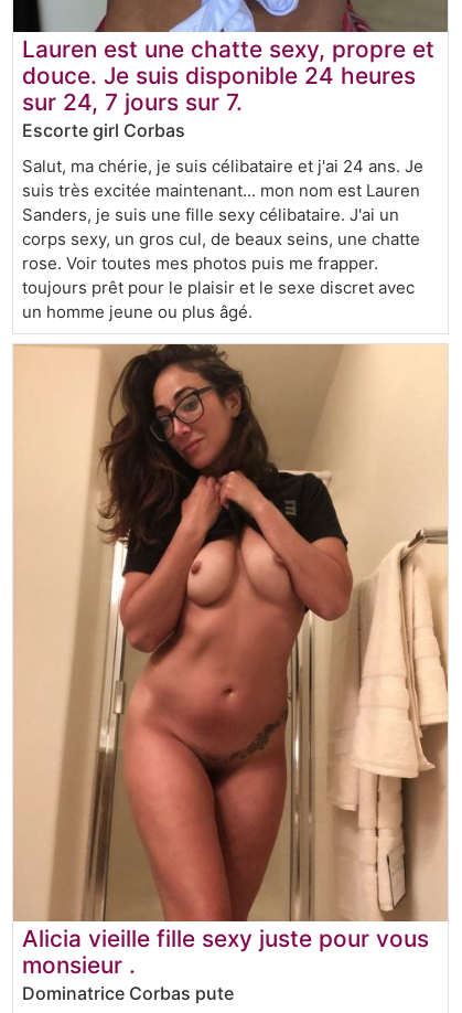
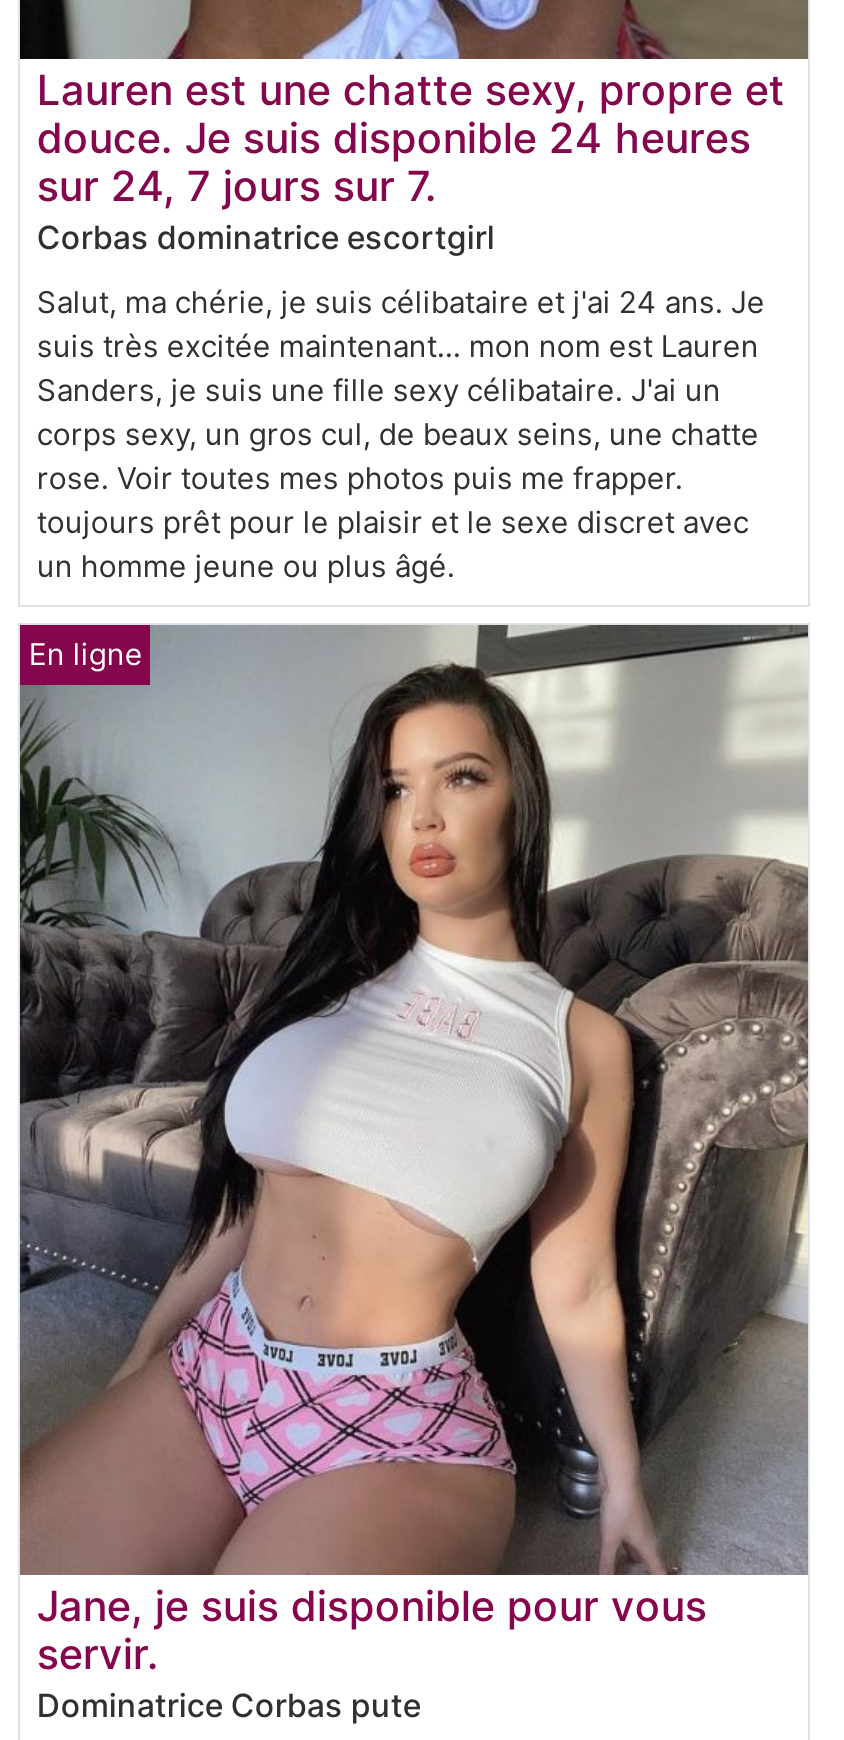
[22,119,186,141] Escorte girl Corbas -> [37,216,495,256] Corbas dominatrice escortgirl
[13,344,448,979] [image] | Alicia vieille fille sexy juste pour vous | monsieur . -> [18,622,810,1679] [image] | Jane, je suis disponible pour vous | servir.

